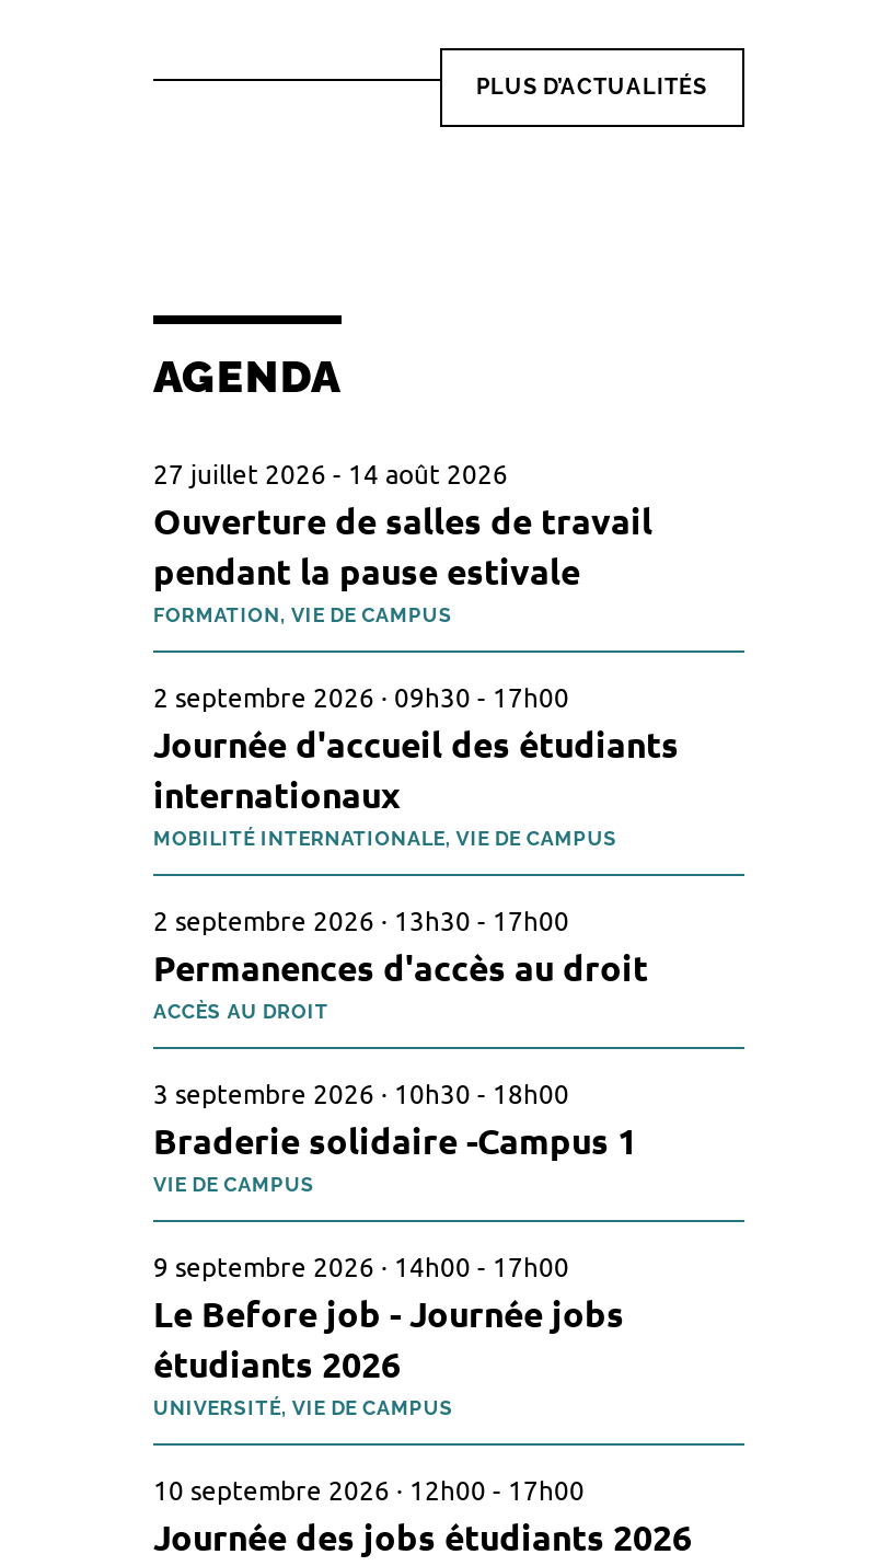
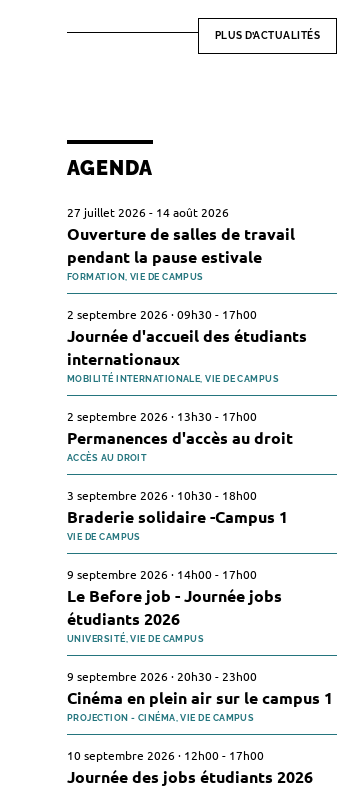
none -> [67,687,333,708] Cinéma en plein air sur le campus 1
none -> [67,668,257,723] 9 septembre 2026 · 20h30 - 23h00 | PROJECTION - CINÉMA, VIE DE CAMPUS

